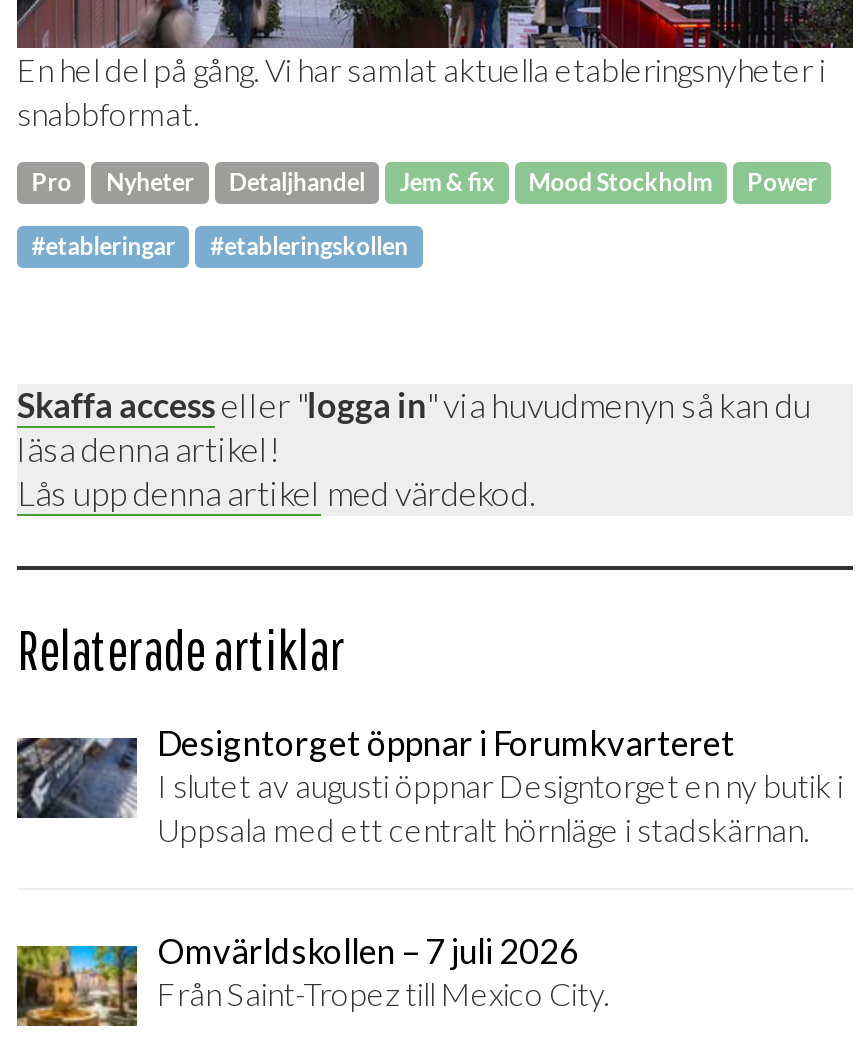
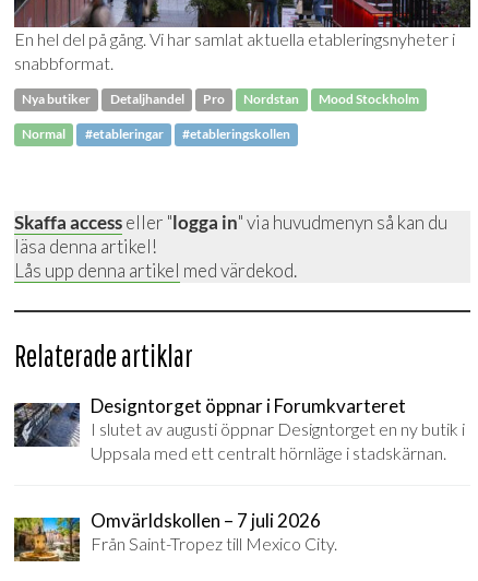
[31,167,194,197] Pro | Nyheter -> [22,91,91,108] Nya butiker
[400,167,494,197] Jem & fix -> [203,91,299,108] Pro | Nordstan
[747,167,817,197] Power -> [22,126,66,143] Normal

